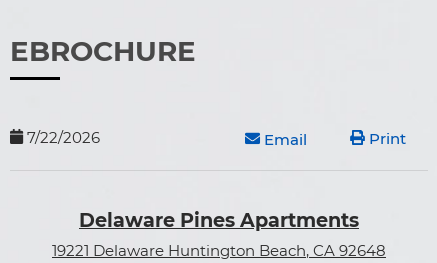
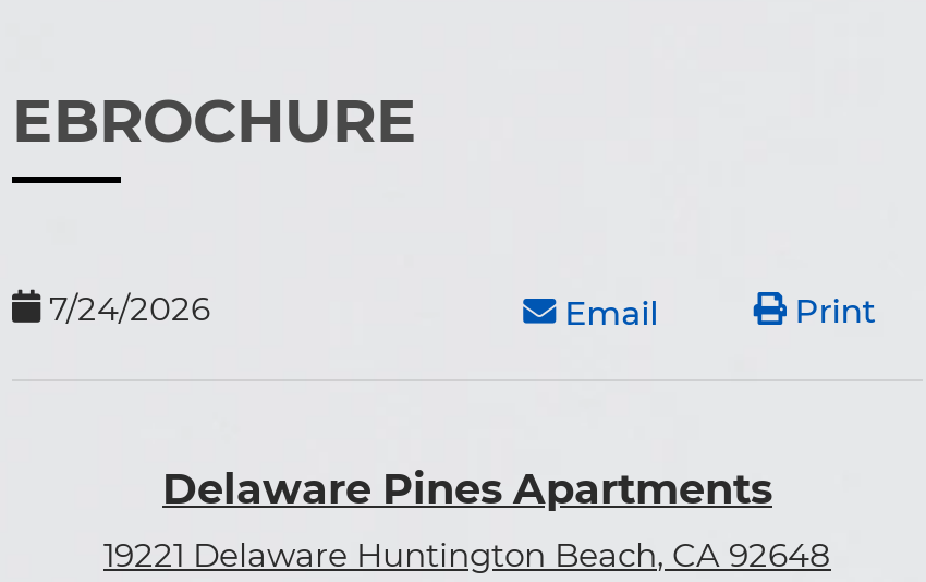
[27,128,100,147] 7/22/2026 -> [49,288,210,329] 7/24/2026

